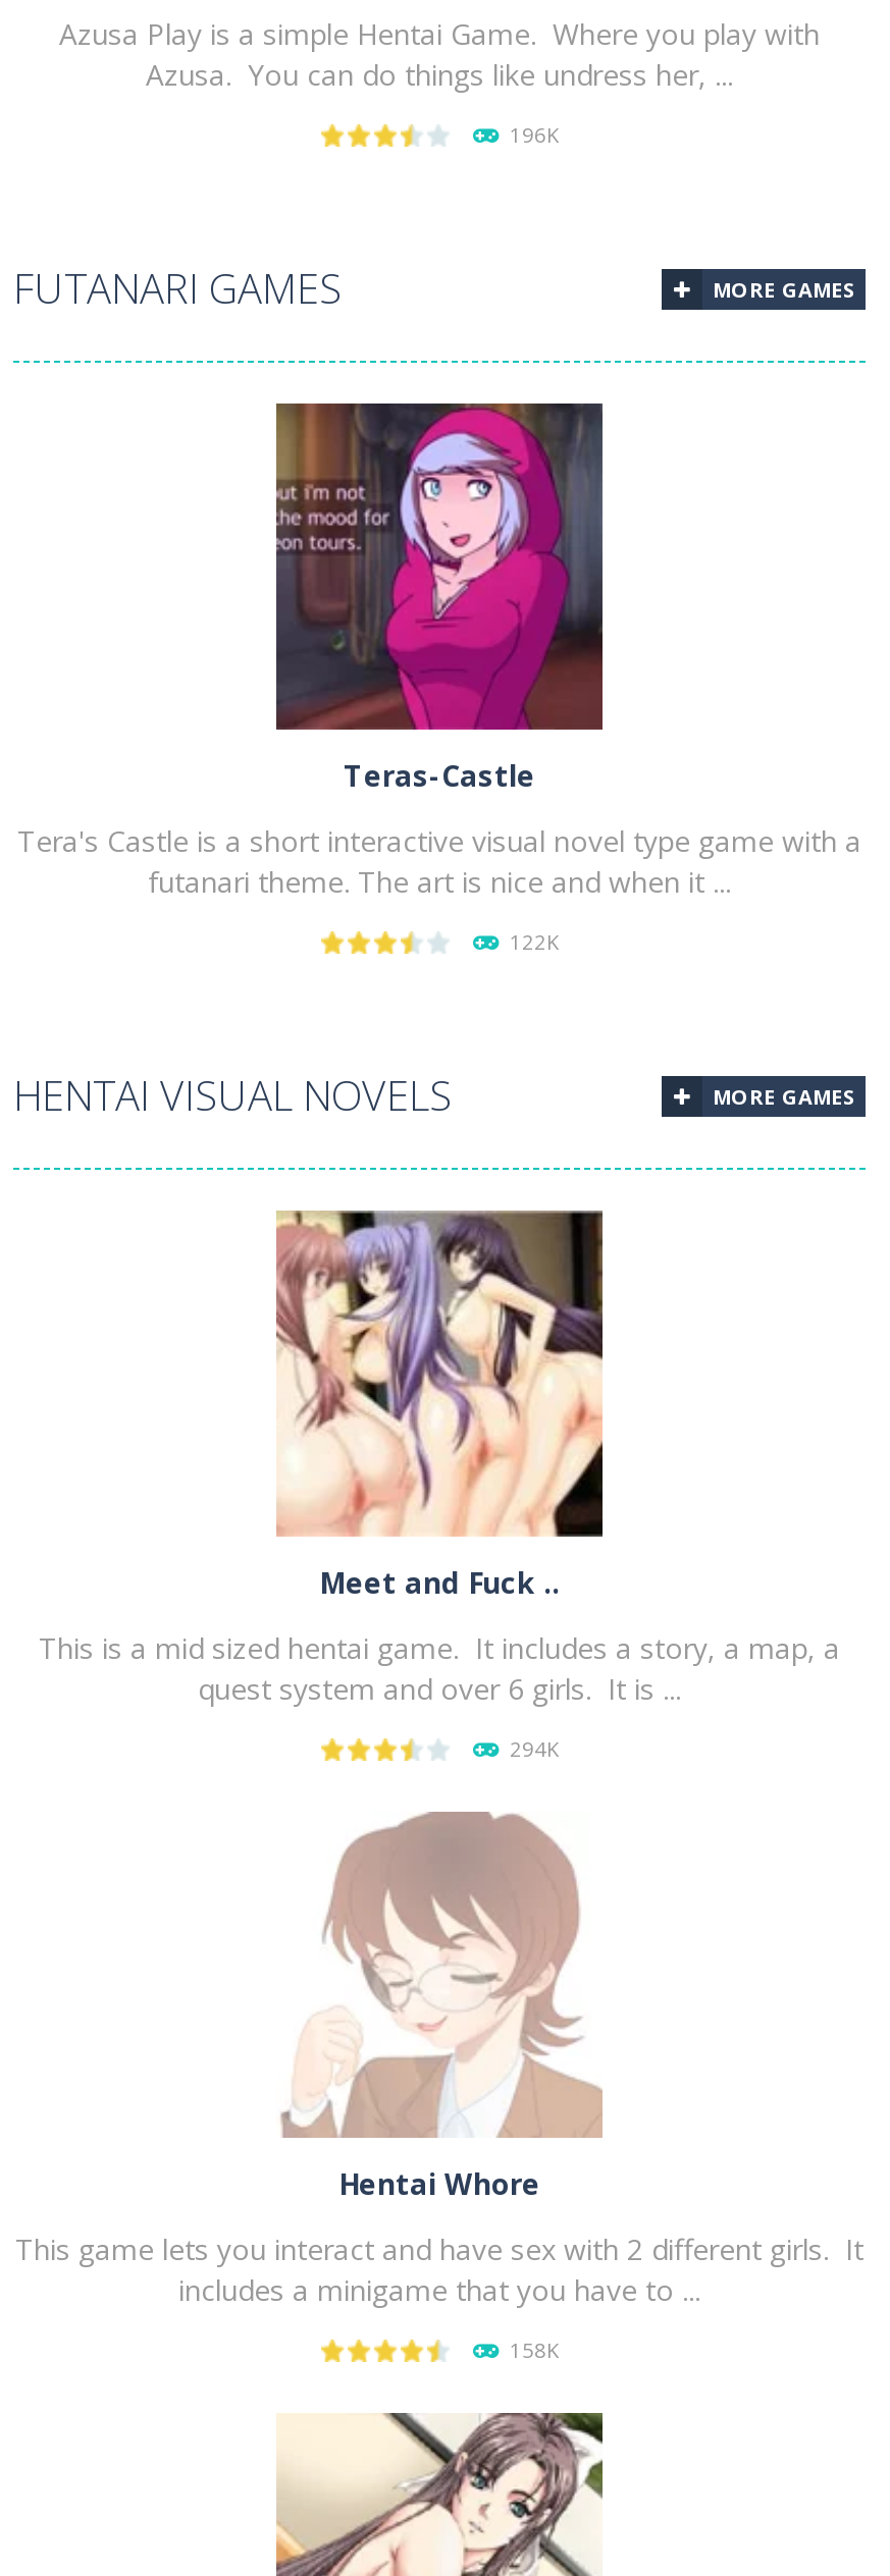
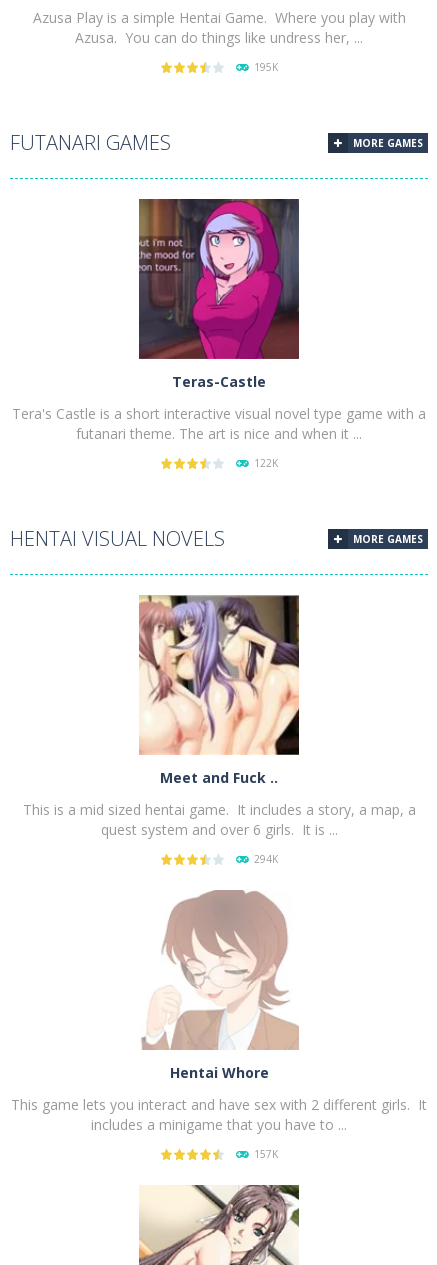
[510,121,559,149] 196K -> [253,60,277,74] 195K
[510,2336,559,2365] 158K -> [253,1147,277,1161] 157K

